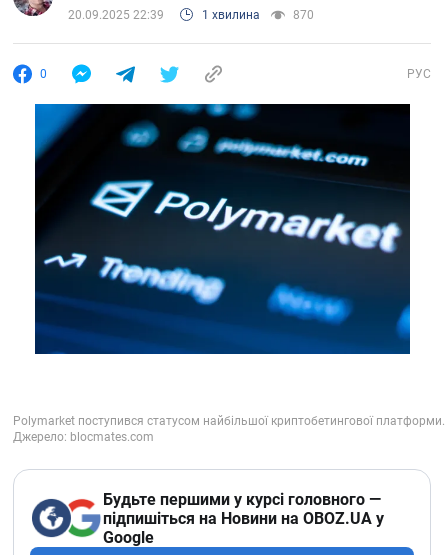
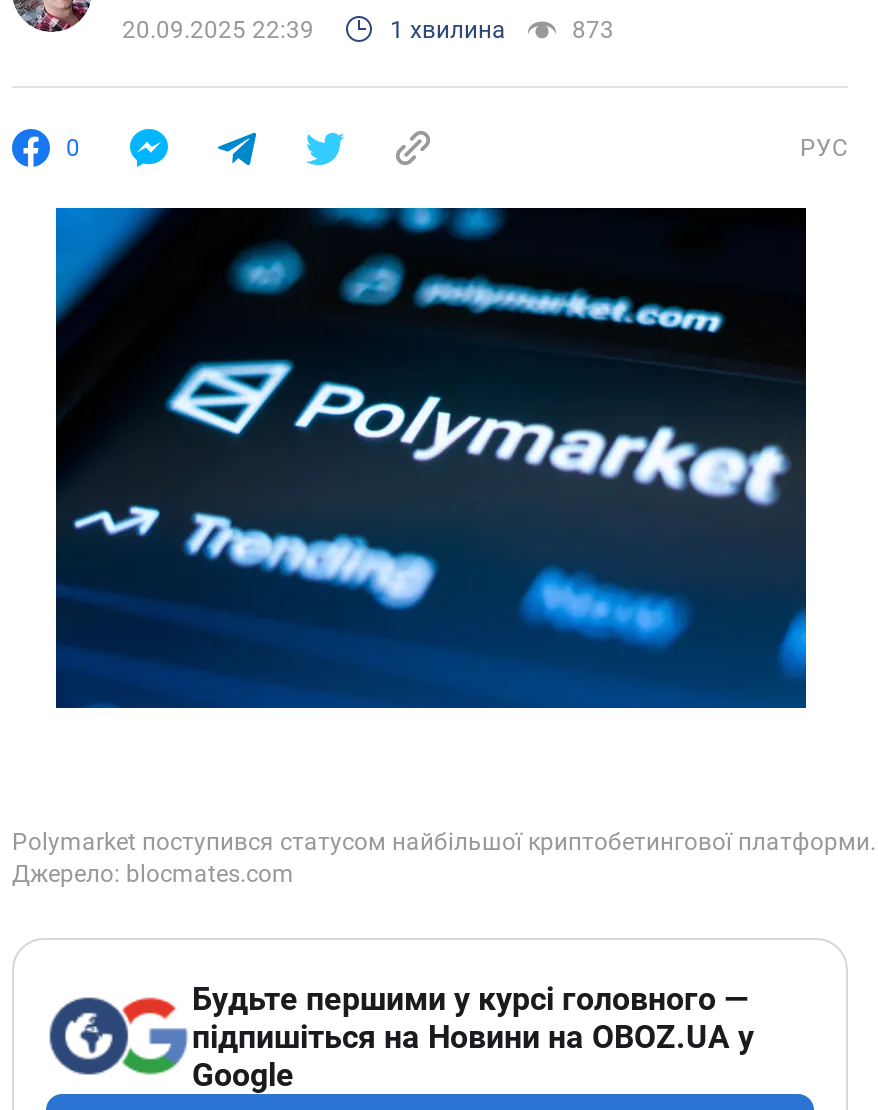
[293,8,314,22] 870 -> [572,16,614,44] 873

